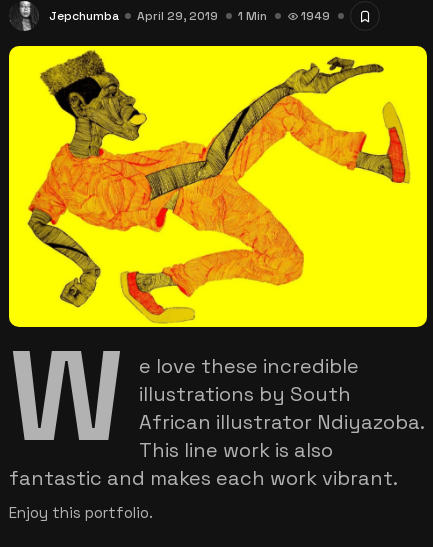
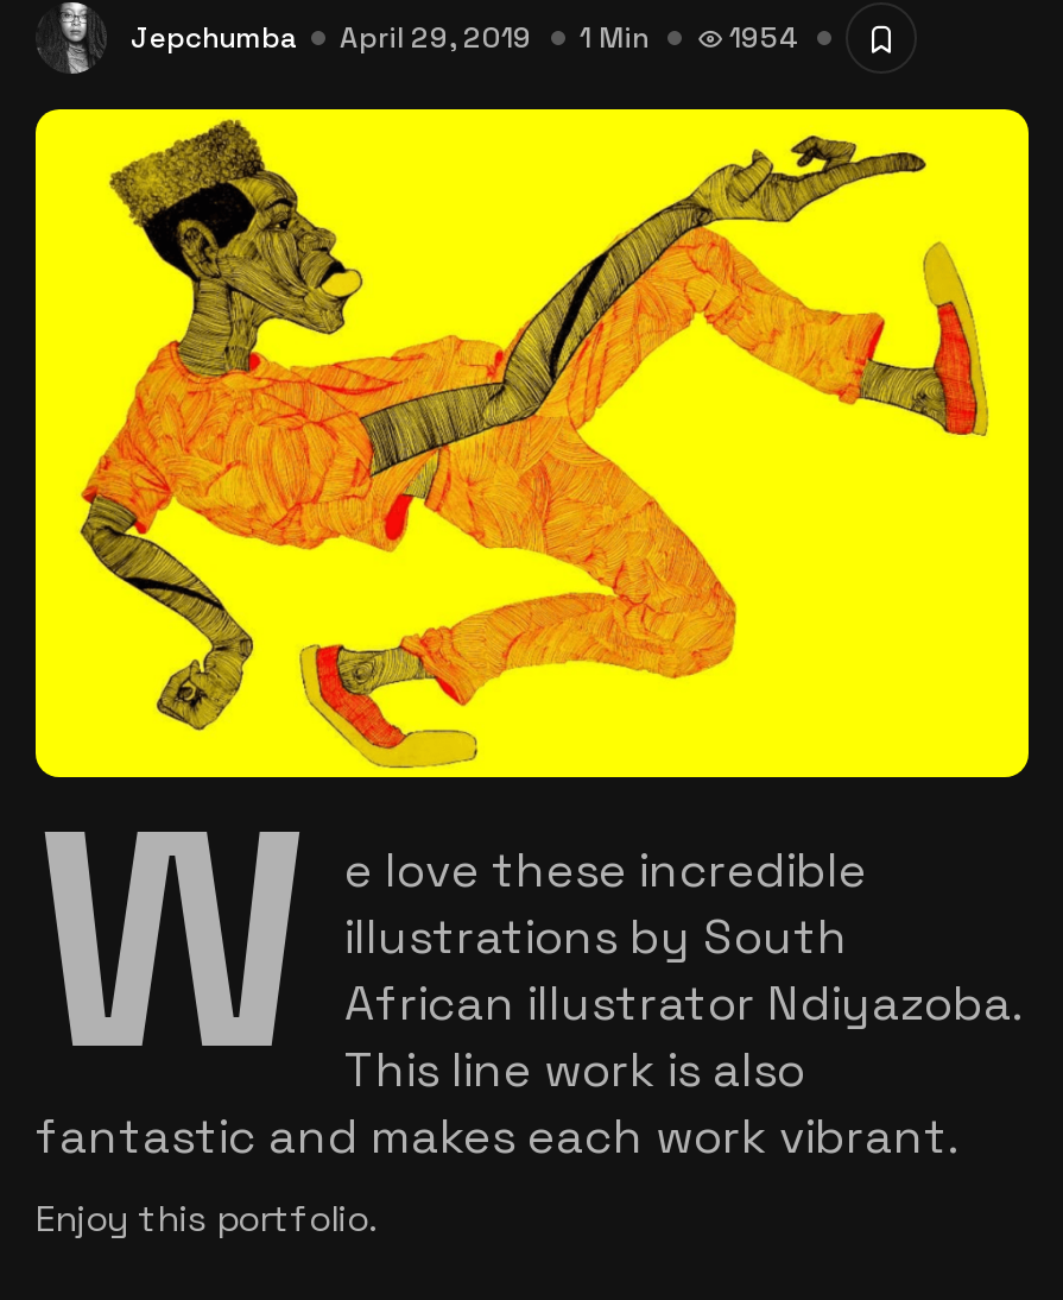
[301,8,330,24] 1949 -> [729,19,798,57] 1954

